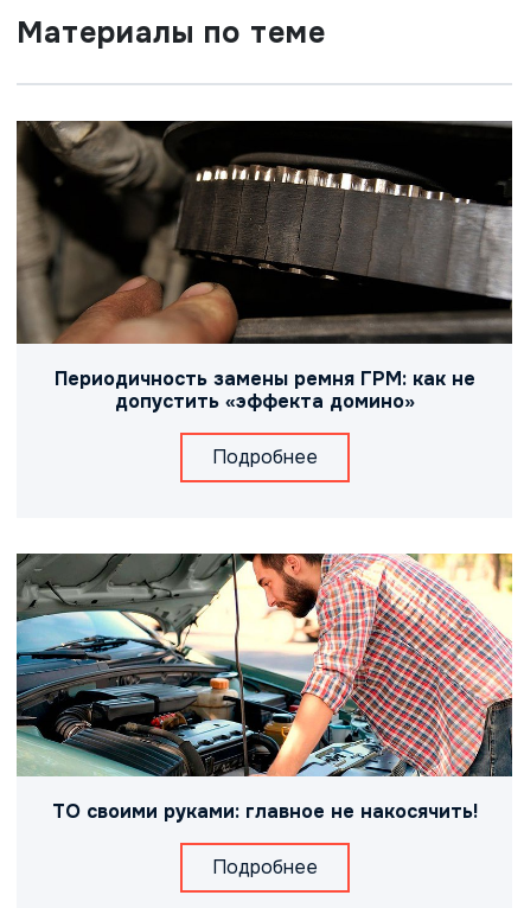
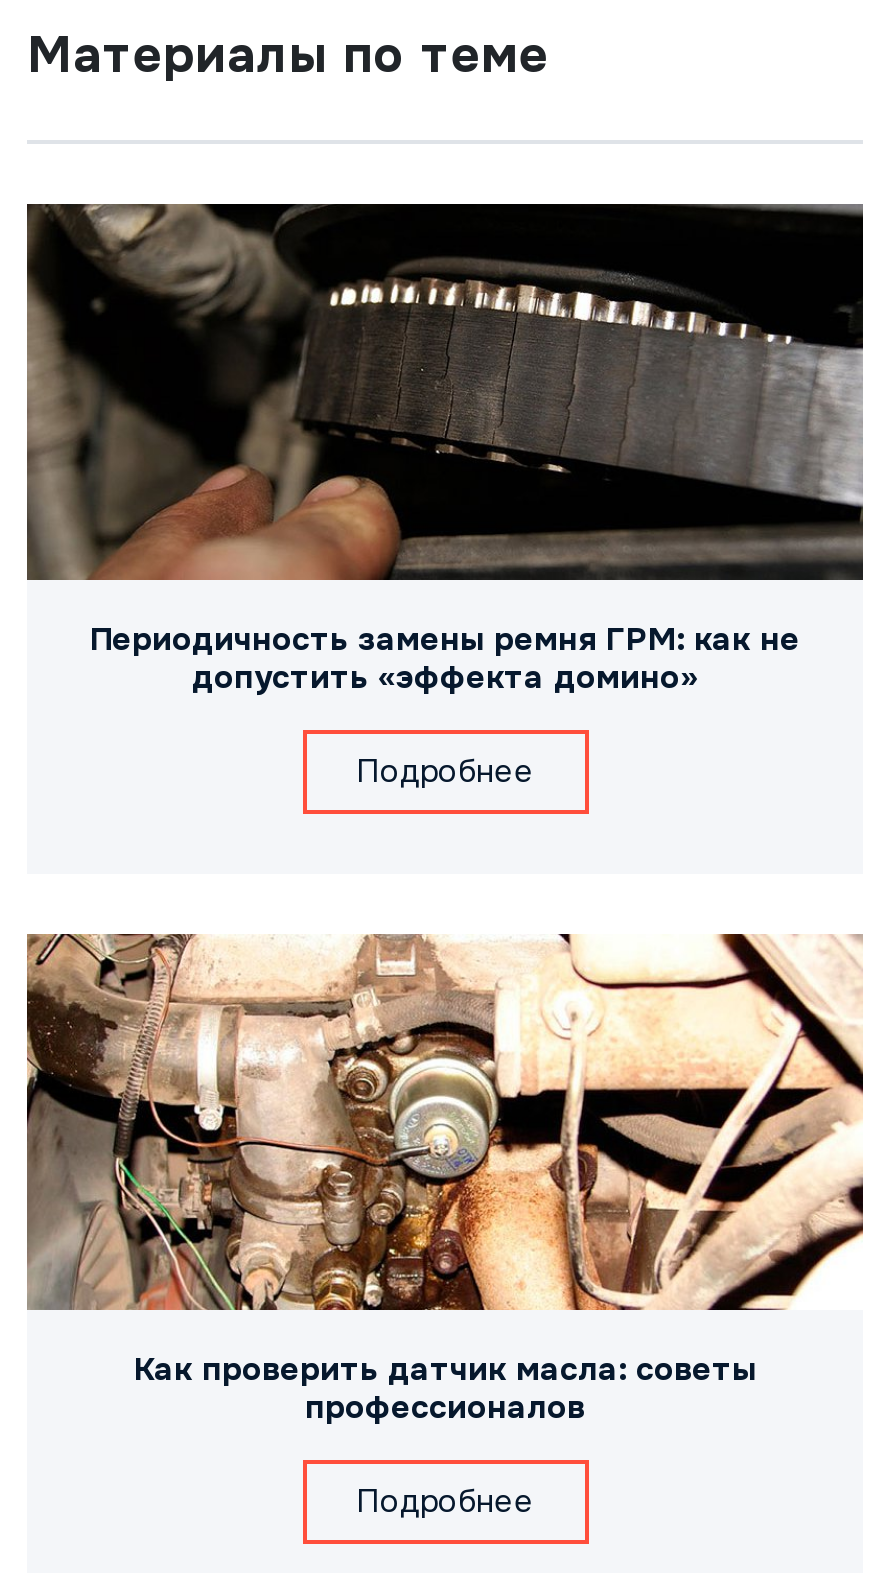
[15,552,513,823] [image] | ТО своими руками: главное не накосячить! -> [25,932,865,1427] [image] | Как проверить датчик масла: советы | профессионалов

